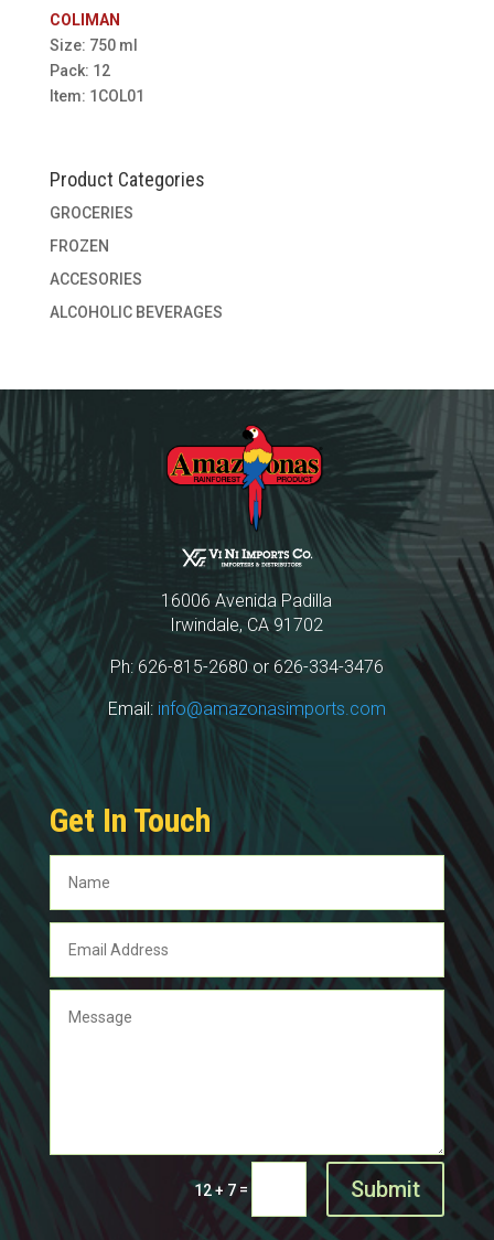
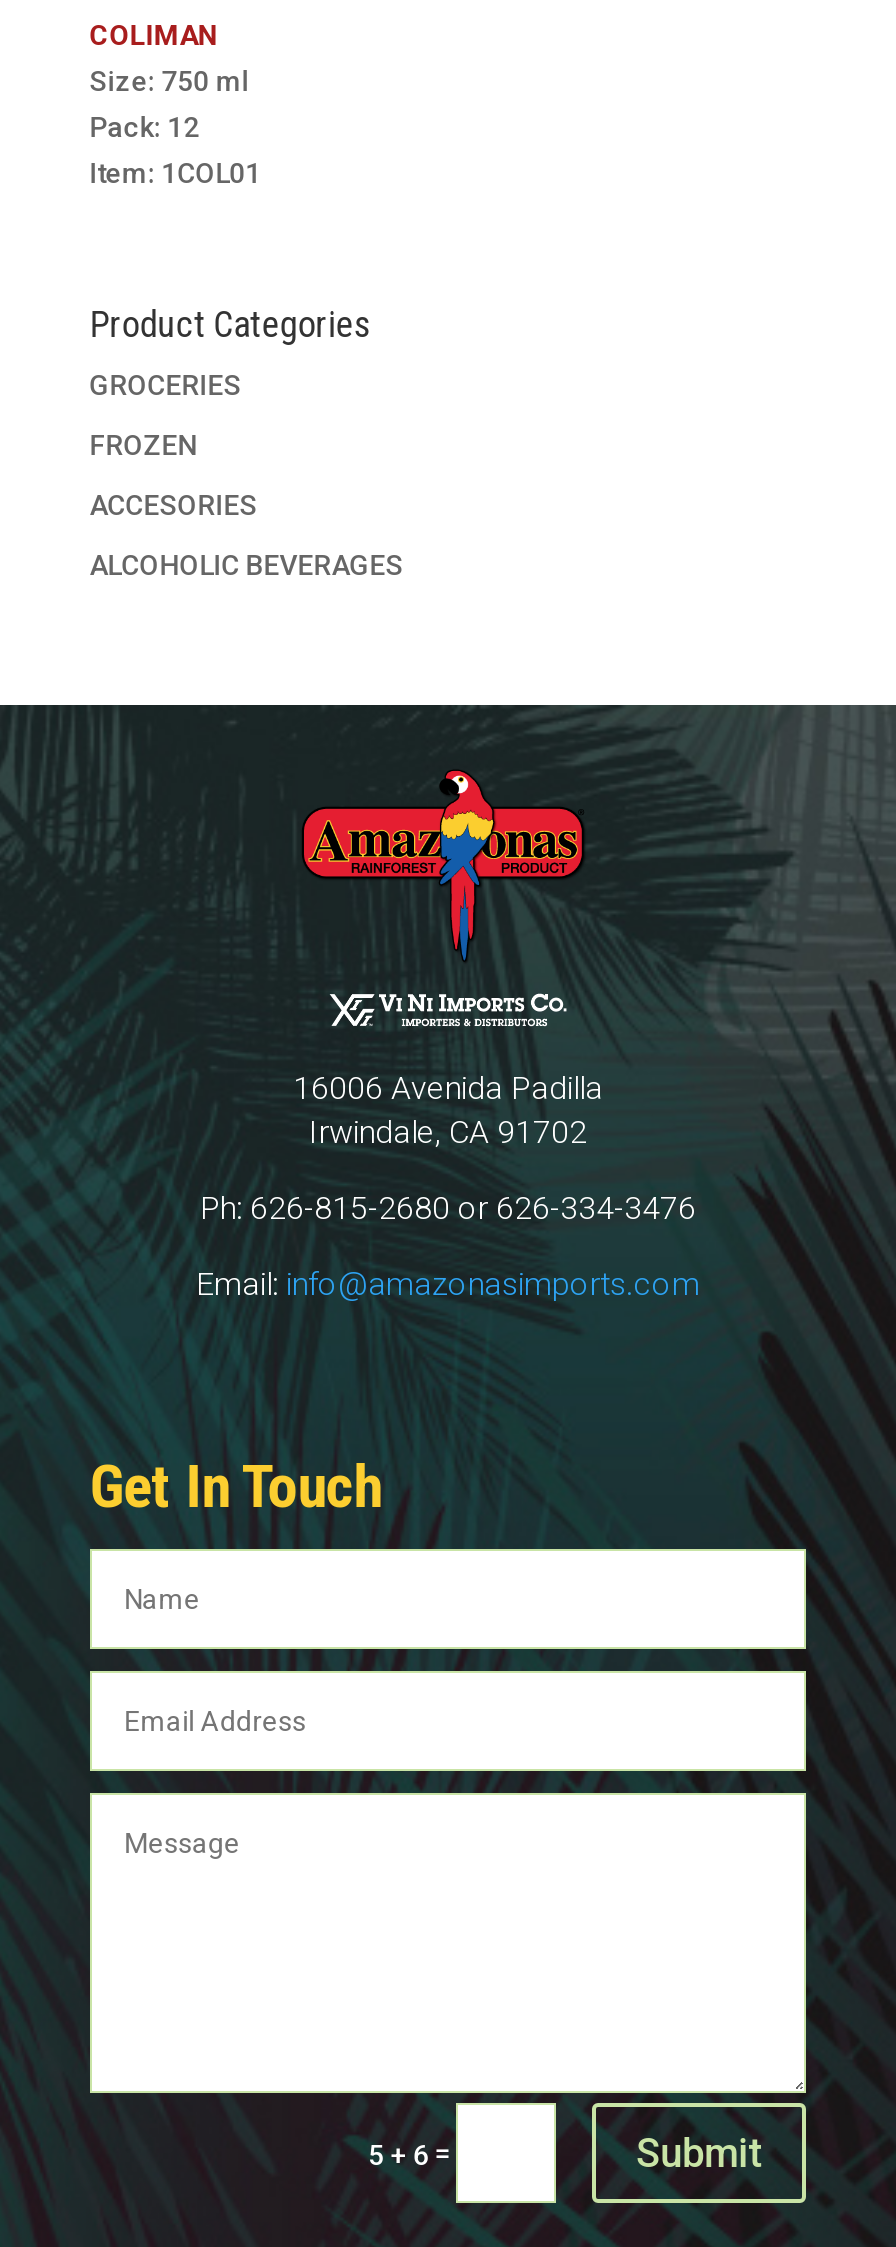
[194,1180,252,1199] 12 + 7 = -> [368,2138,456,2172] 5 + 6 =

